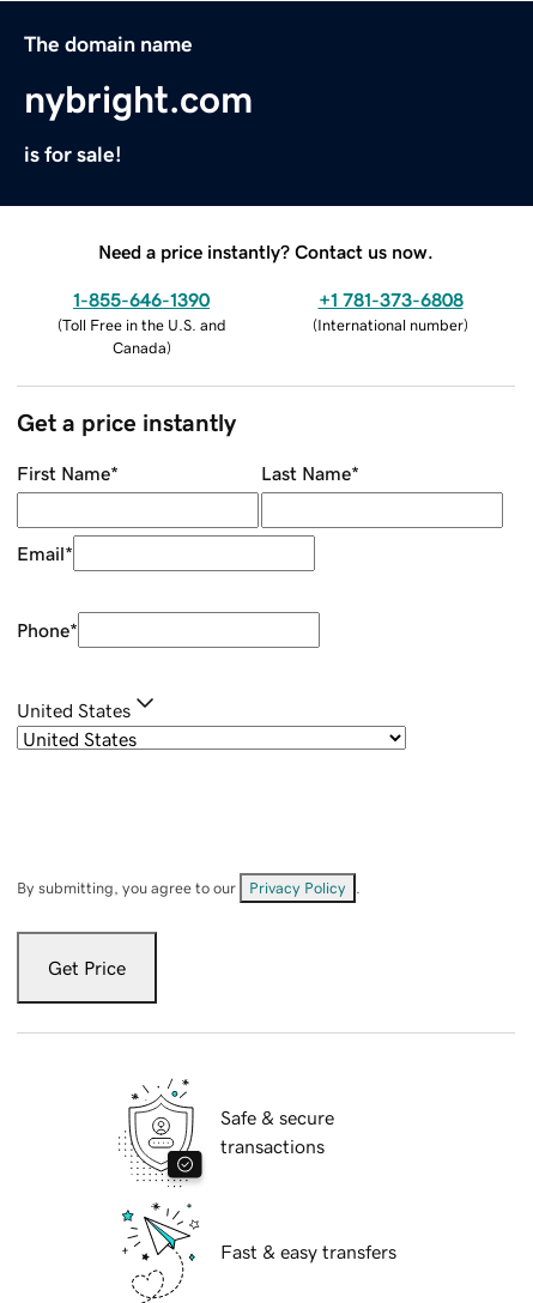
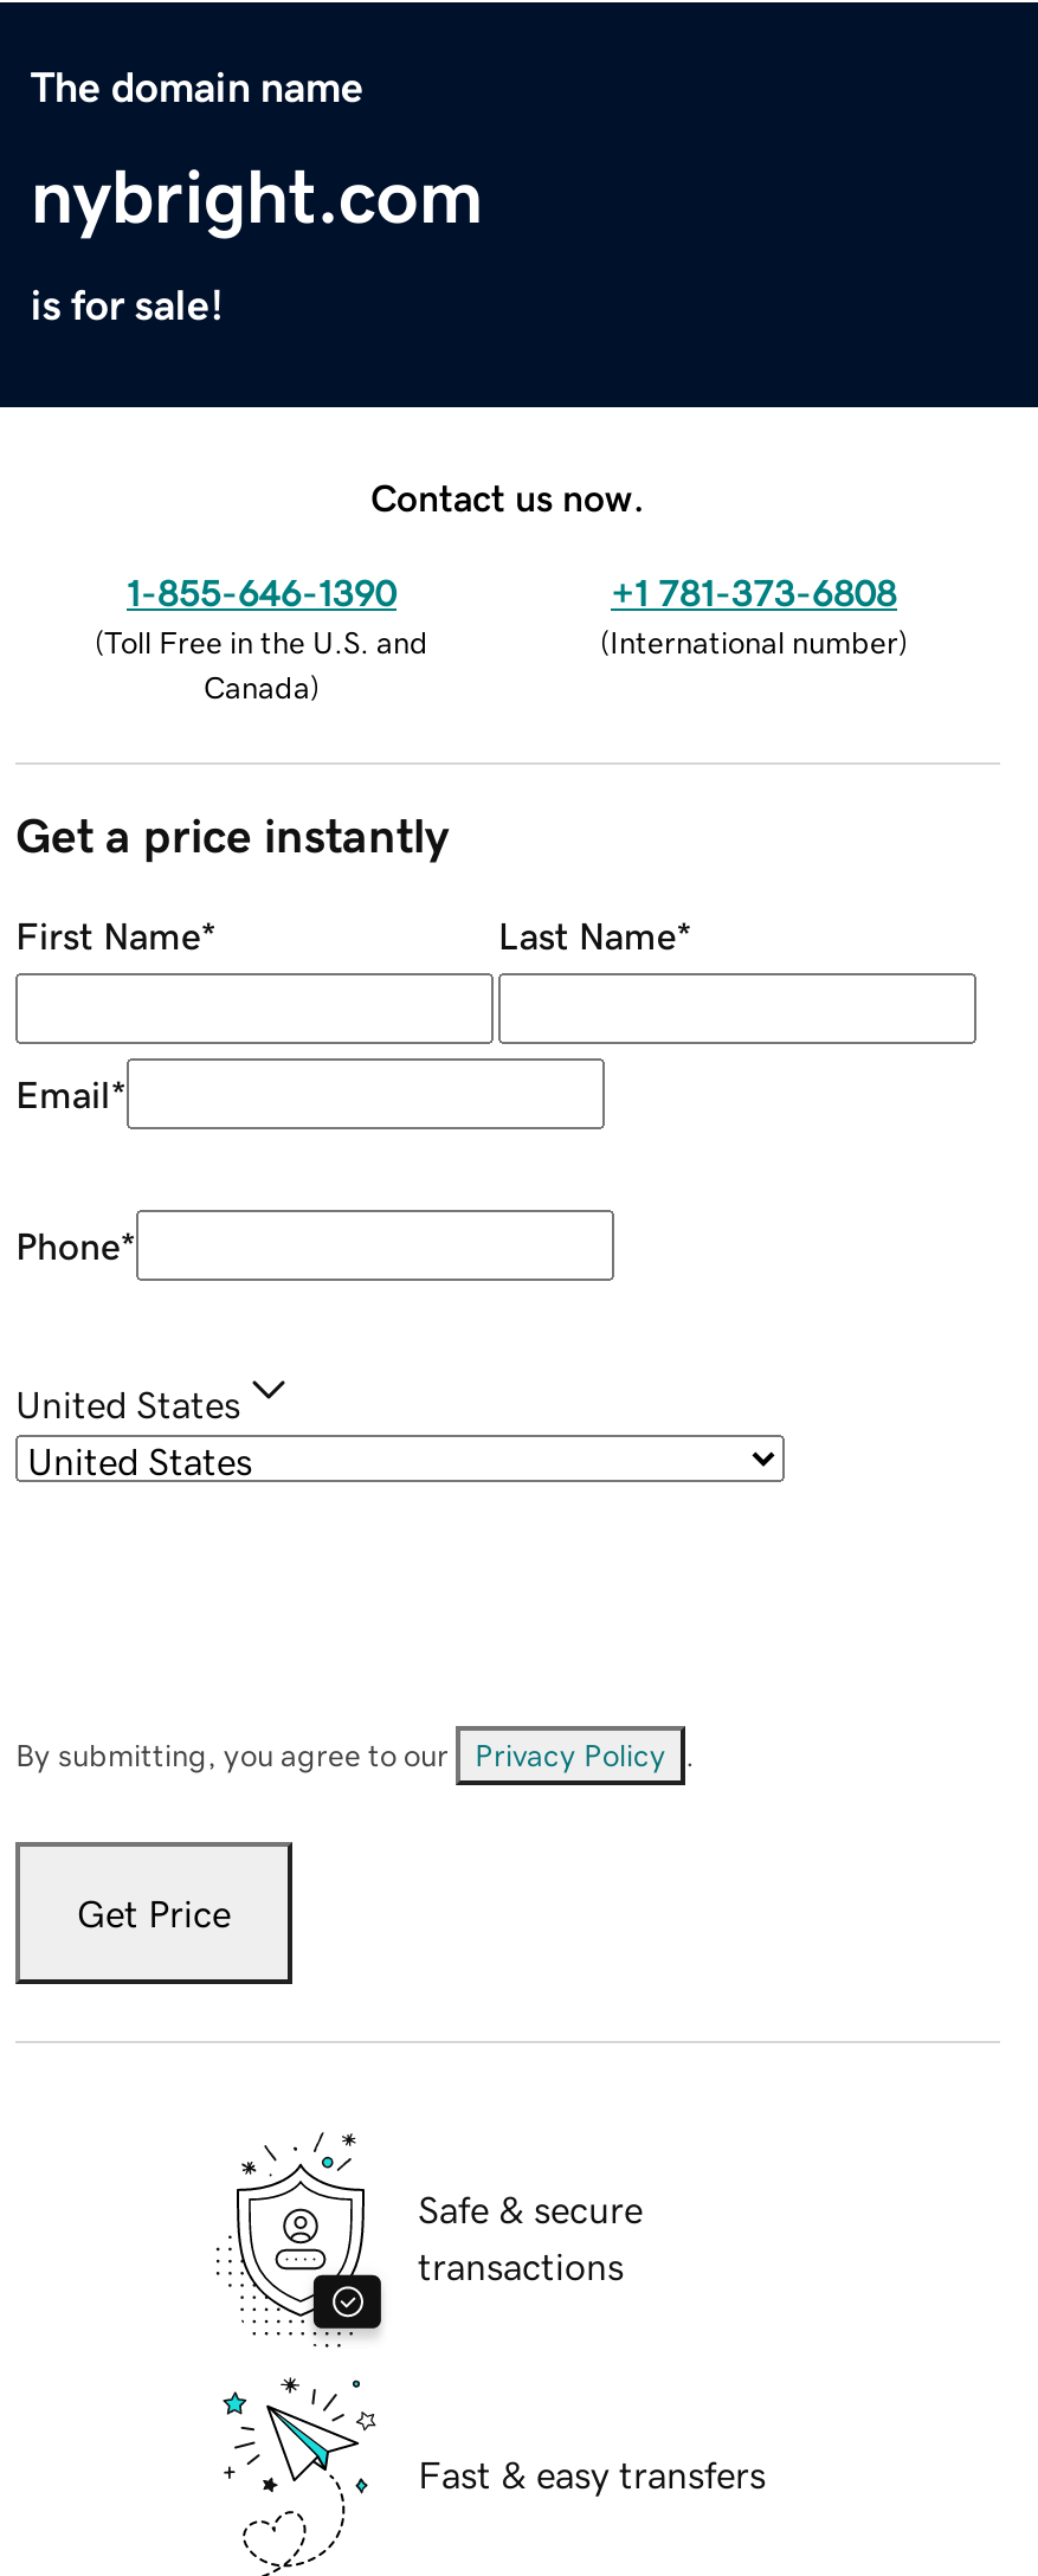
[98,241,434,261] Need a price instantly? Contact us now. -> [370,477,645,515] Contact us now.

